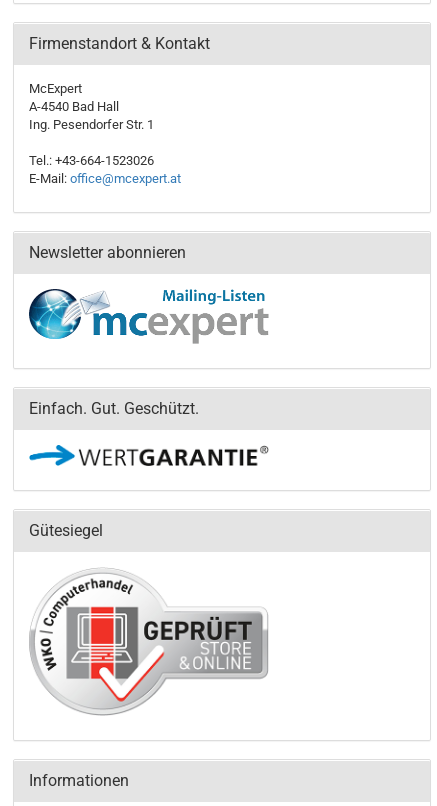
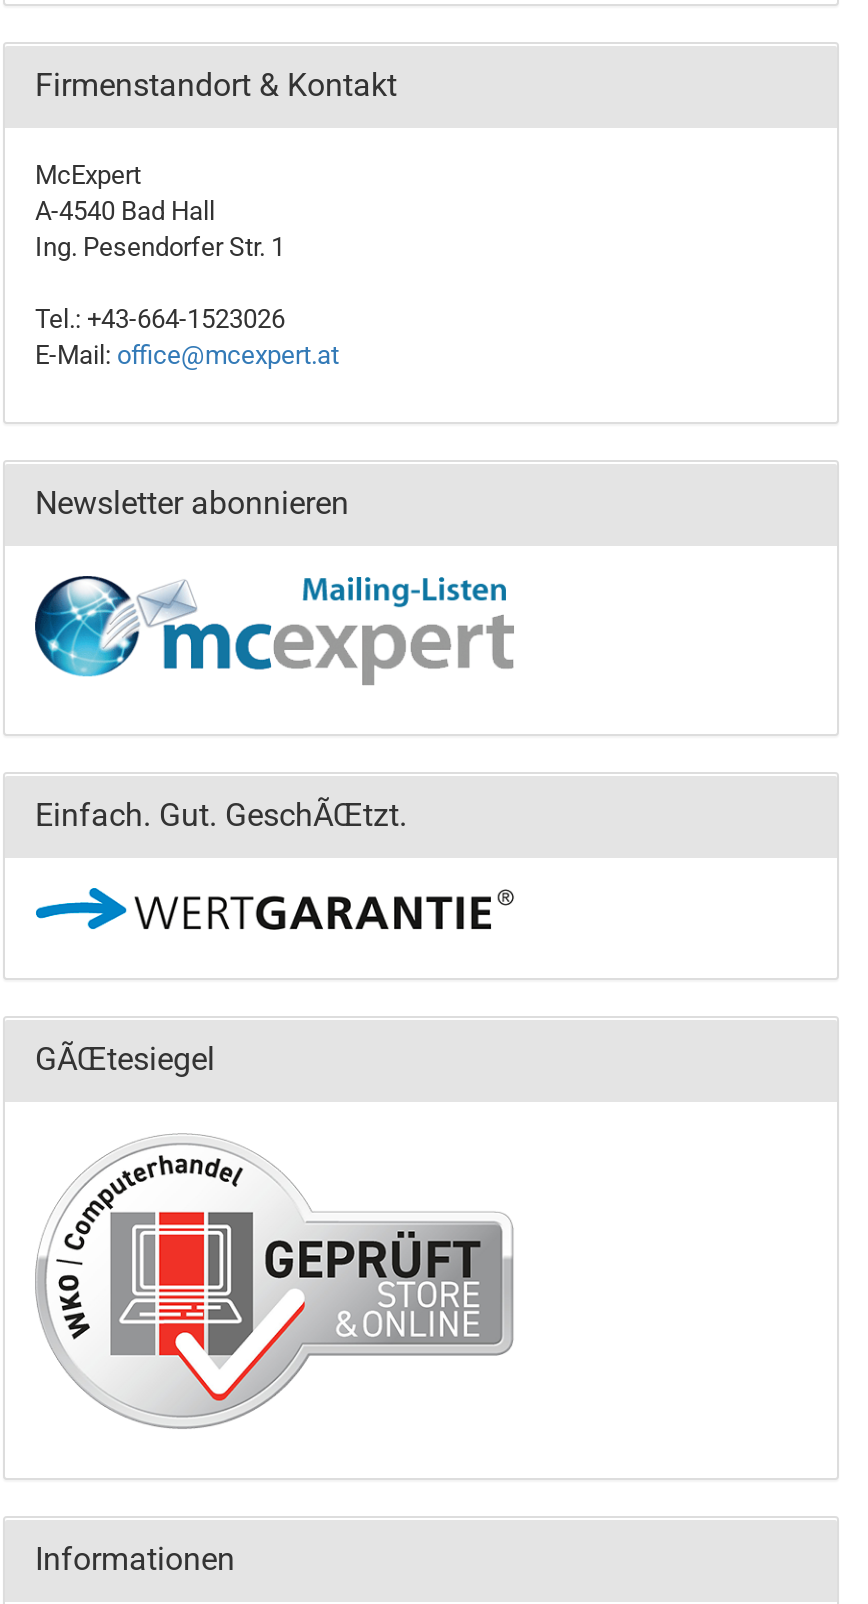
[29,399,199,418] Einfach. Gut. Geschützt. -> [35,796,407,834] Einfach. Gut. GeschÃŒtzt.
[29,521,103,540] Gütesiegel -> [35,1040,215,1078] GÃŒtesiegel

